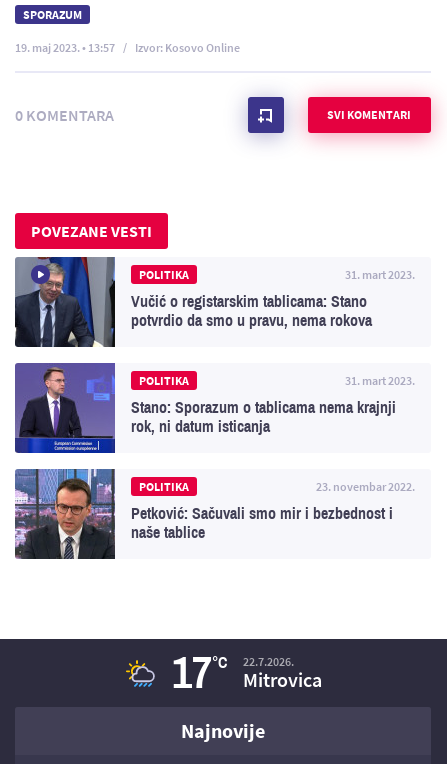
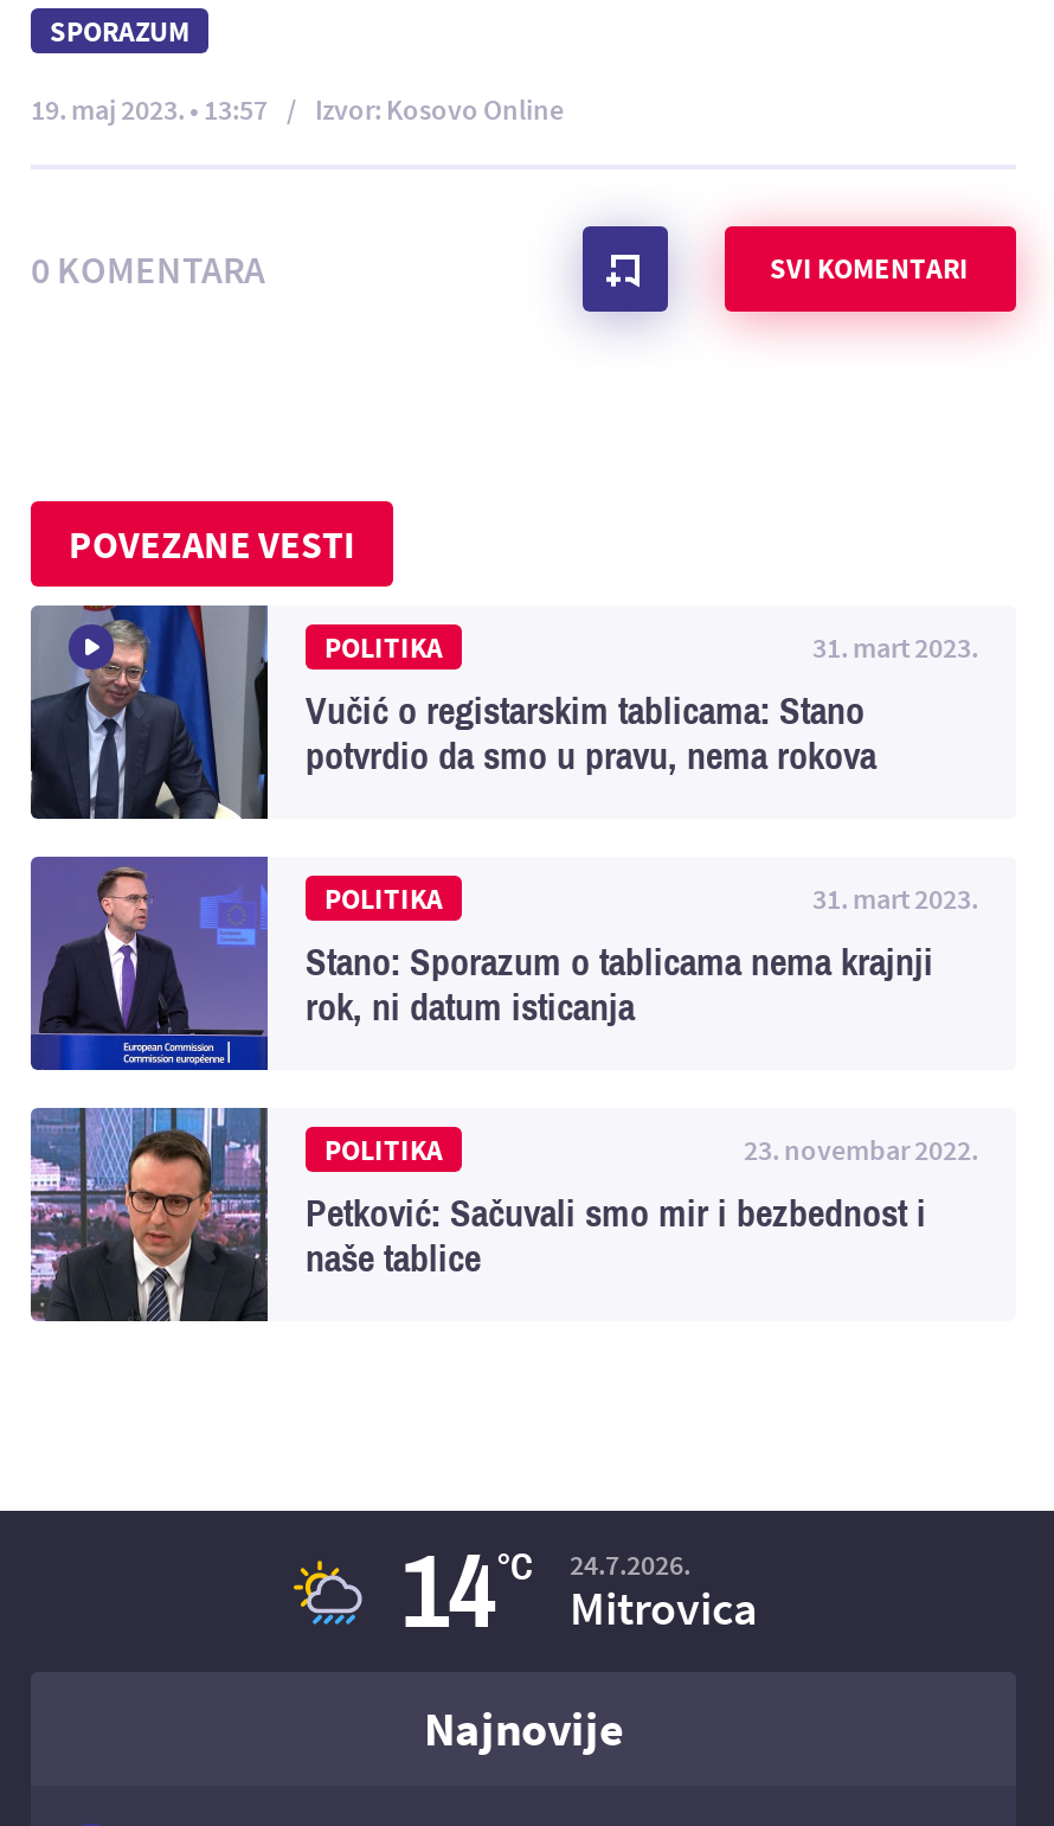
[171,649,226,697] 17°C -> [401,1535,532,1648] 14°C
[242,654,293,669] 22.7.2026. -> [570,1547,690,1582] 24.7.2026.

